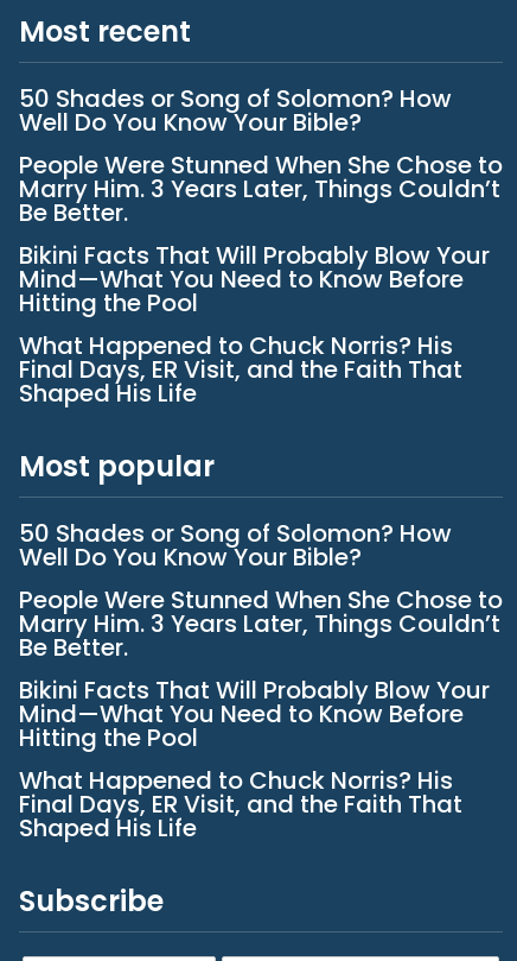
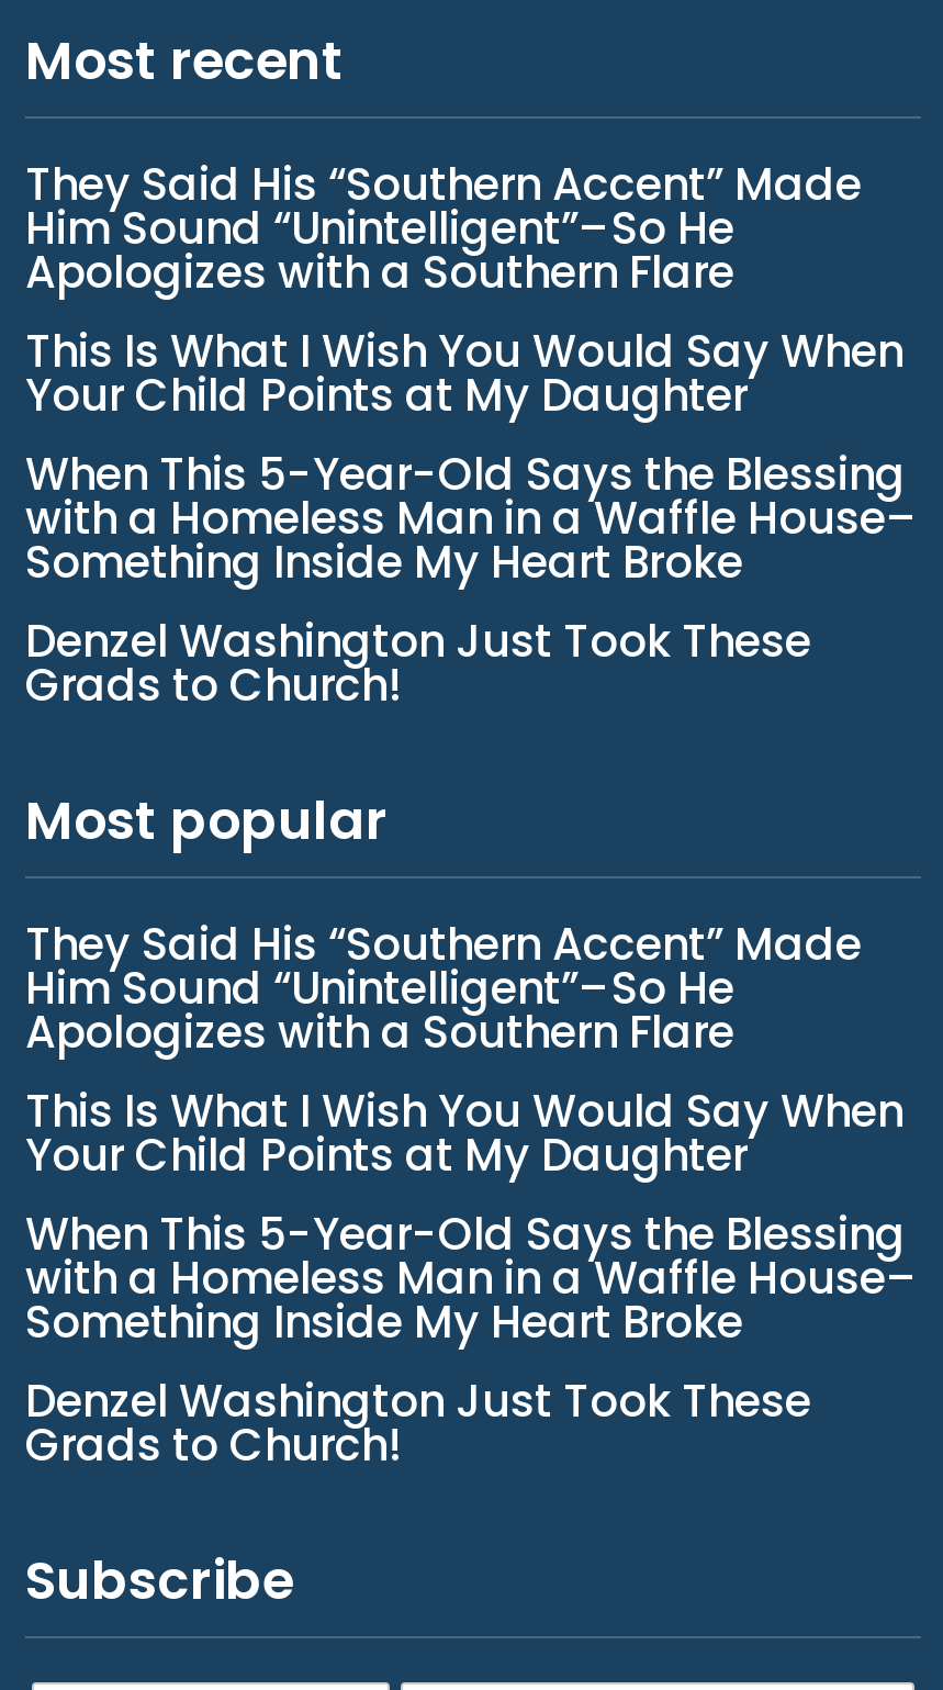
[19,82,503,410] 50 Shades or Song of Solomon? How | Well Do You Know Your Bible? | People Were Stunned When She Chose to | Marry Him. 3 Years Later, Things Couldn’t | Be Better. | Bikini Facts That Will Probably Blow Your | Mind—What You Need to Know Before | Hitting the Pool | What Happened to Chuck Norris? His | Final Days, ER Visit, and the Faith That | Shaped His Life -> [25,154,919,716] They Said His “Southern Accent” Made | Him Sound “Unintelligent”–So He | Apologizes with a Southern Flare | This Is What I Wish You Would Say When | Your Child Points at My Daughter | When This 5-Year-Old Says the Blessing | with a Homeless Man in a Waffle House– | Something Inside My Heart Broke | Denzel Washington Just Took These | Grads to Church!
[19,517,503,845] 50 Shades or Song of Solomon? How | Well Do You Know Your Bible? | People Were Stunned When She Chose to | Marry Him. 3 Years Later, Things Couldn’t | Be Better. | Bikini Facts That Will Probably Blow Your | Mind—What You Need to Know Before | Hitting the Pool | What Happened to Chuck Norris? His | Final Days, ER Visit, and the Faith That | Shaped His Life -> [25,914,919,1476] They Said His “Southern Accent” Made | Him Sound “Unintelligent”–So He | Apologizes with a Southern Flare | This Is What I Wish You Would Say When | Your Child Points at My Daughter | When This 5-Year-Old Says the Blessing | with a Homeless Man in a Waffle House– | Something Inside My Heart Broke | Denzel Washington Just Took These | Grads to Church!

